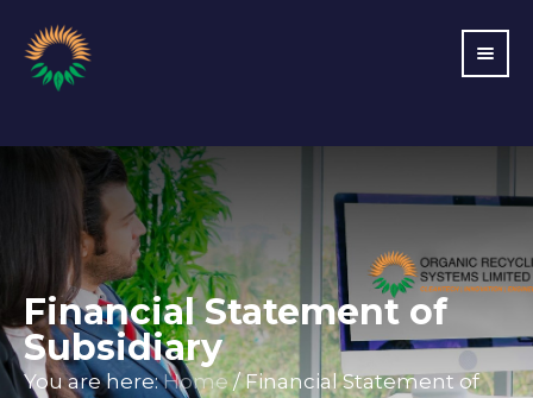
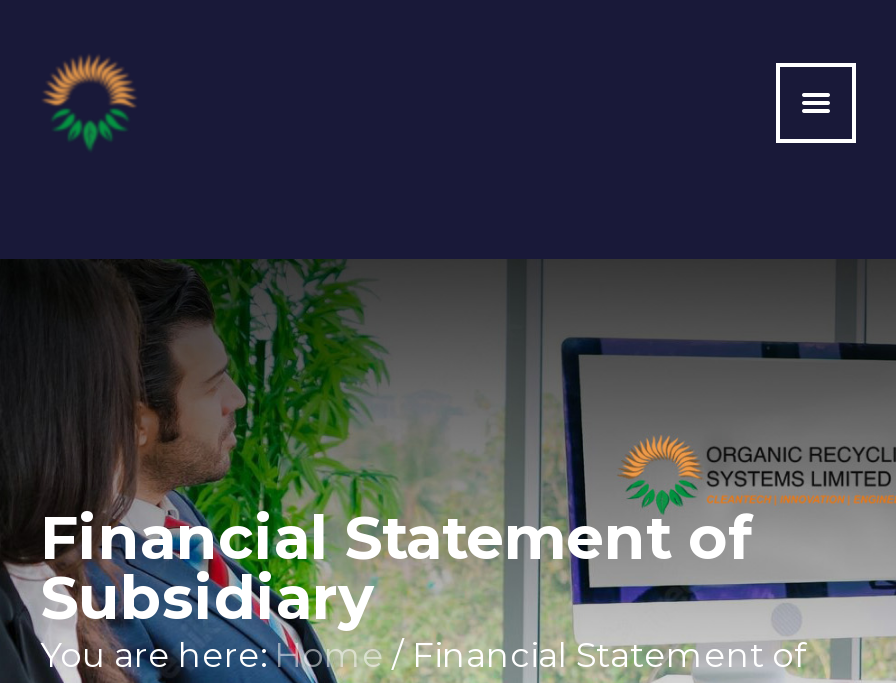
[25,27,90,91] [image] -> [46,63,150,163] [image]

